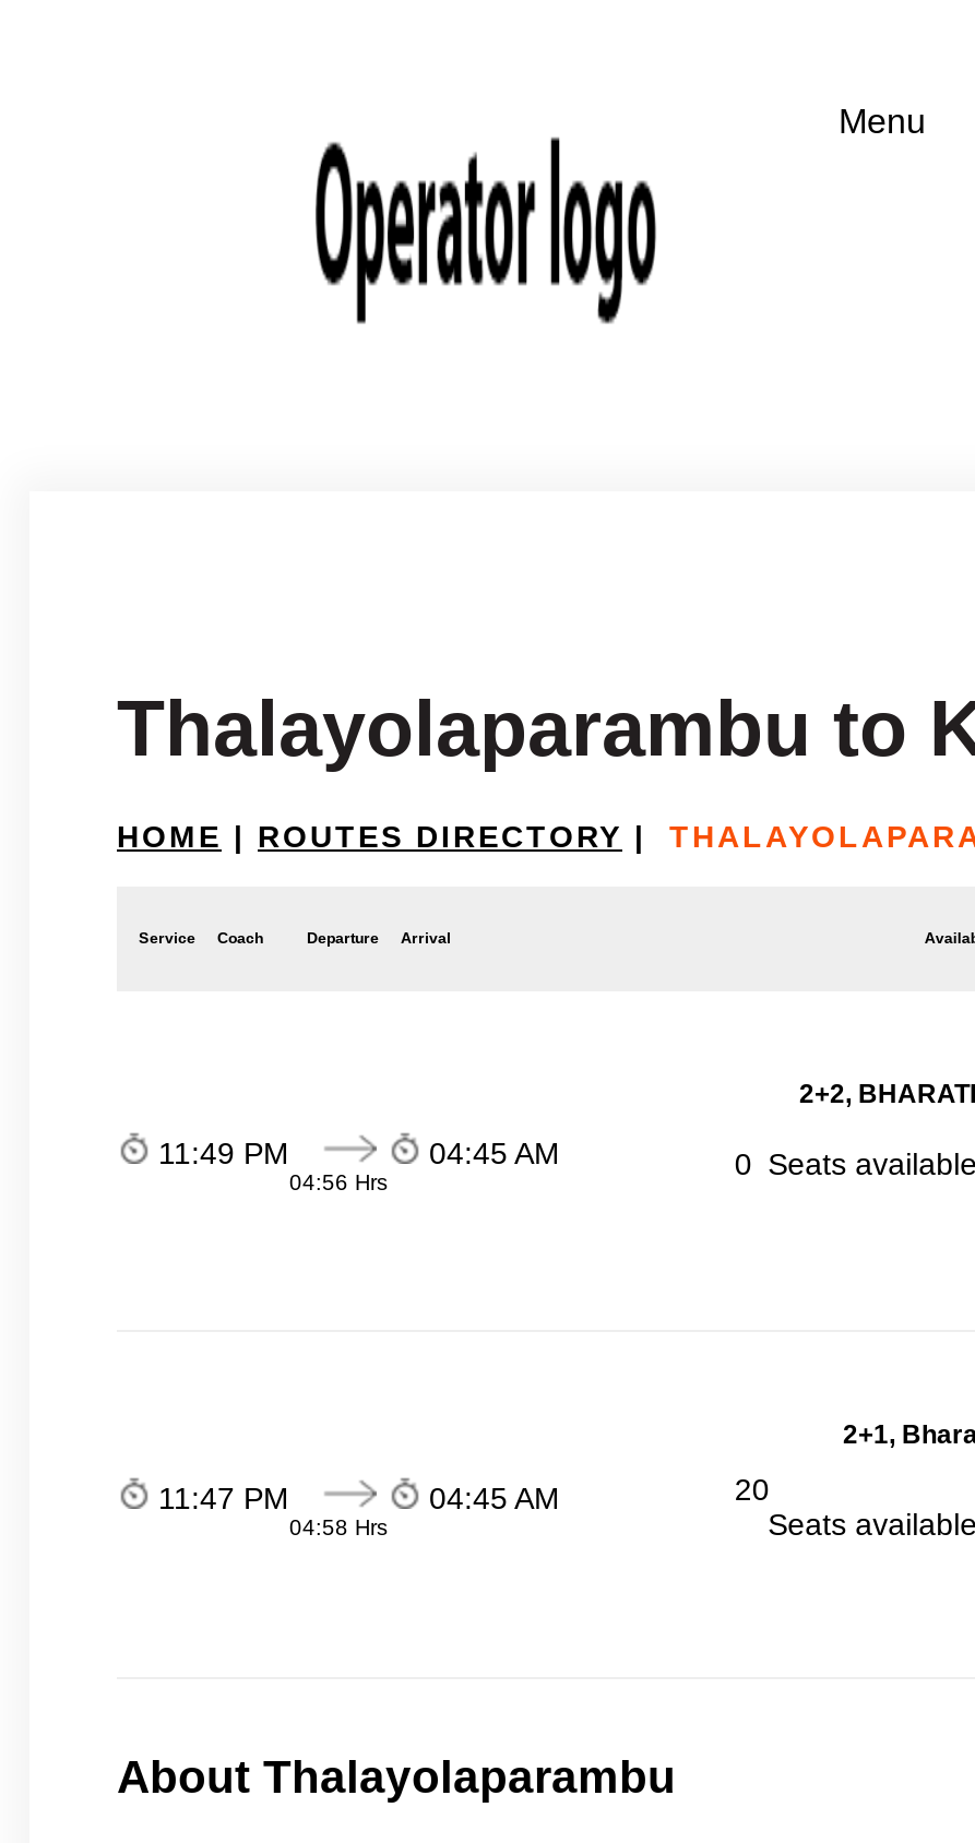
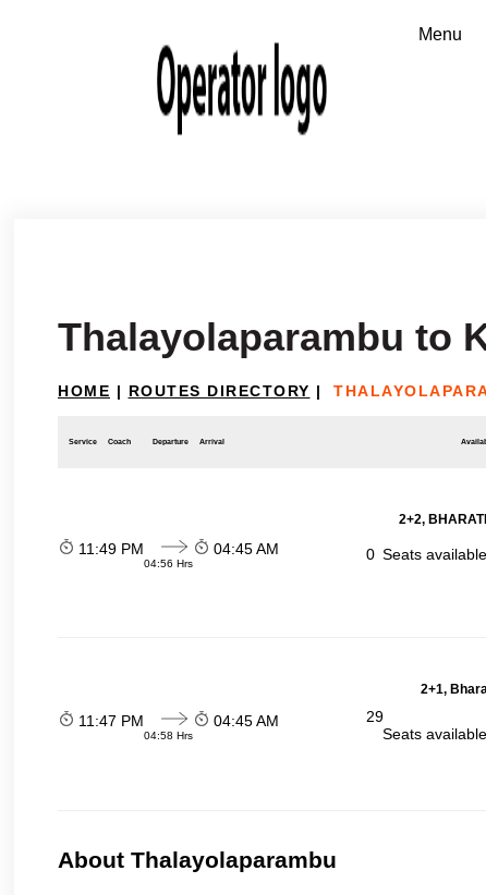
[735,1472,770,1507] 20 -> [366,708,383,725] 29

